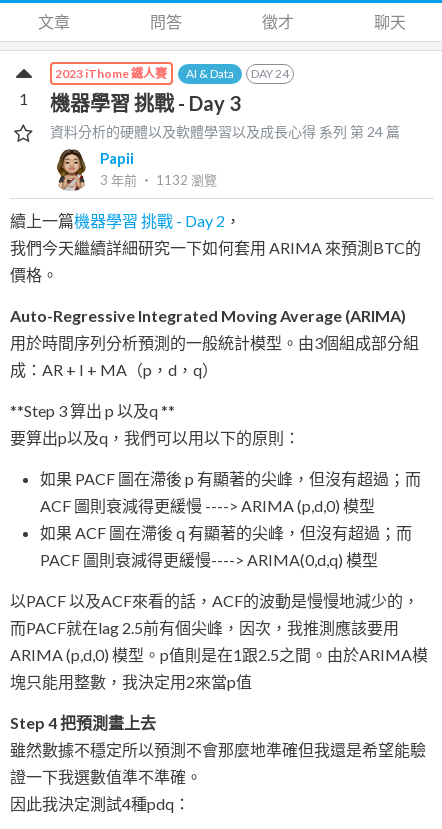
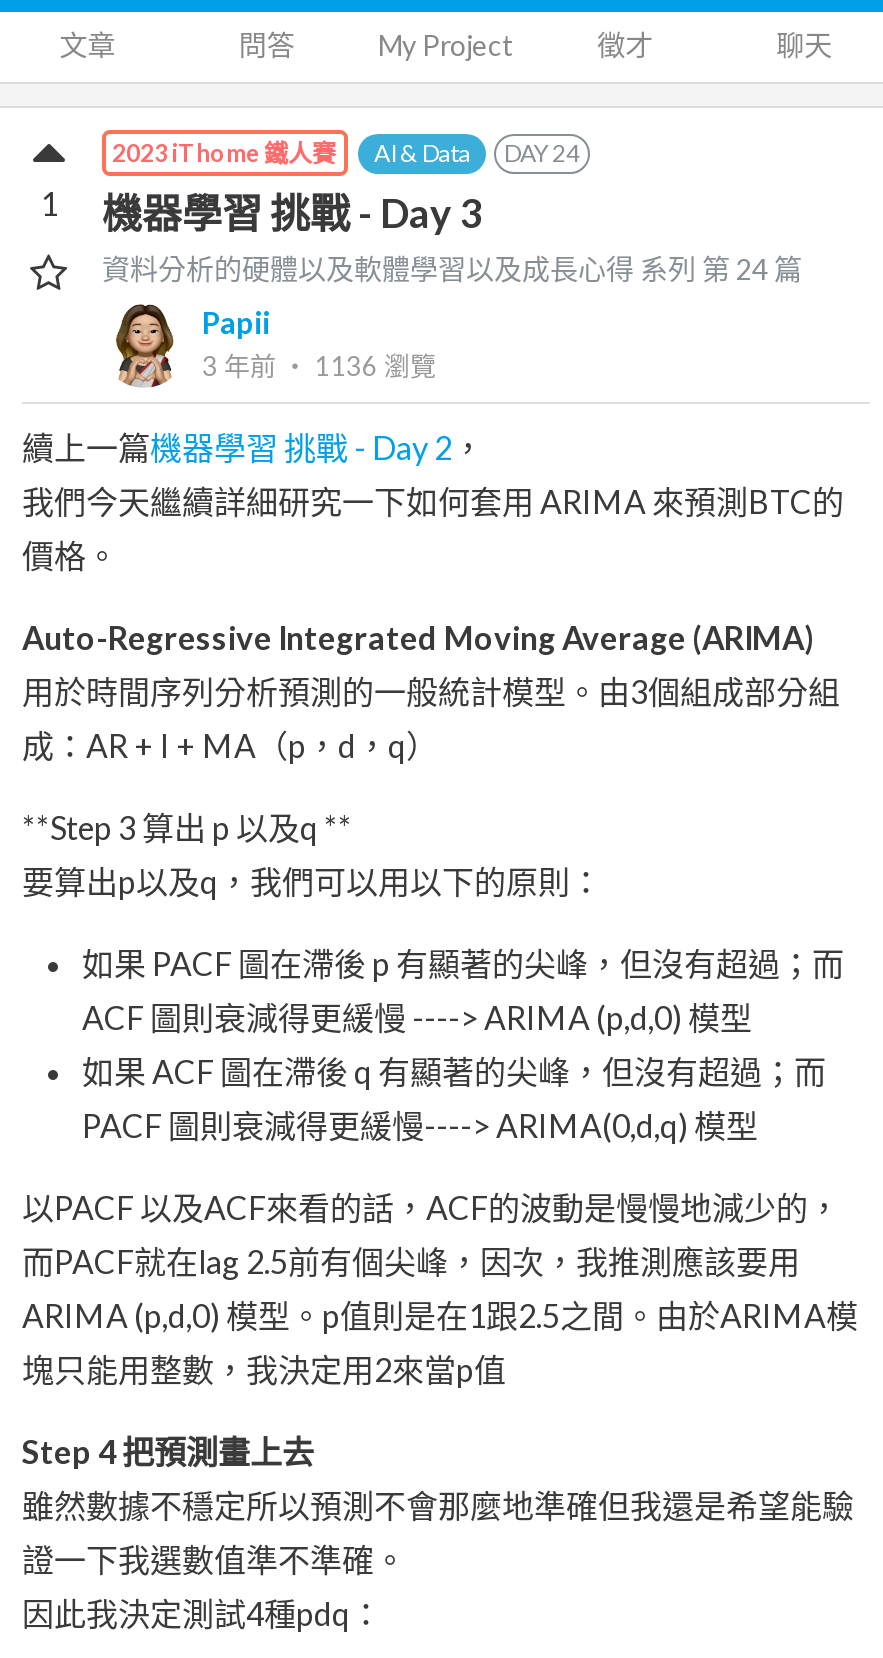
none -> [378,28,514,62] My Project
[100,172,217,188] 3 年前‧ 1132瀏覽 -> [202,351,436,383] 3 年前‧ 1136瀏覽

